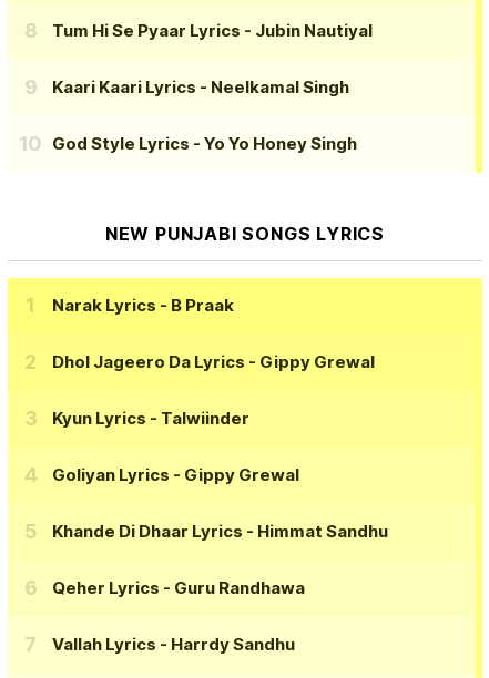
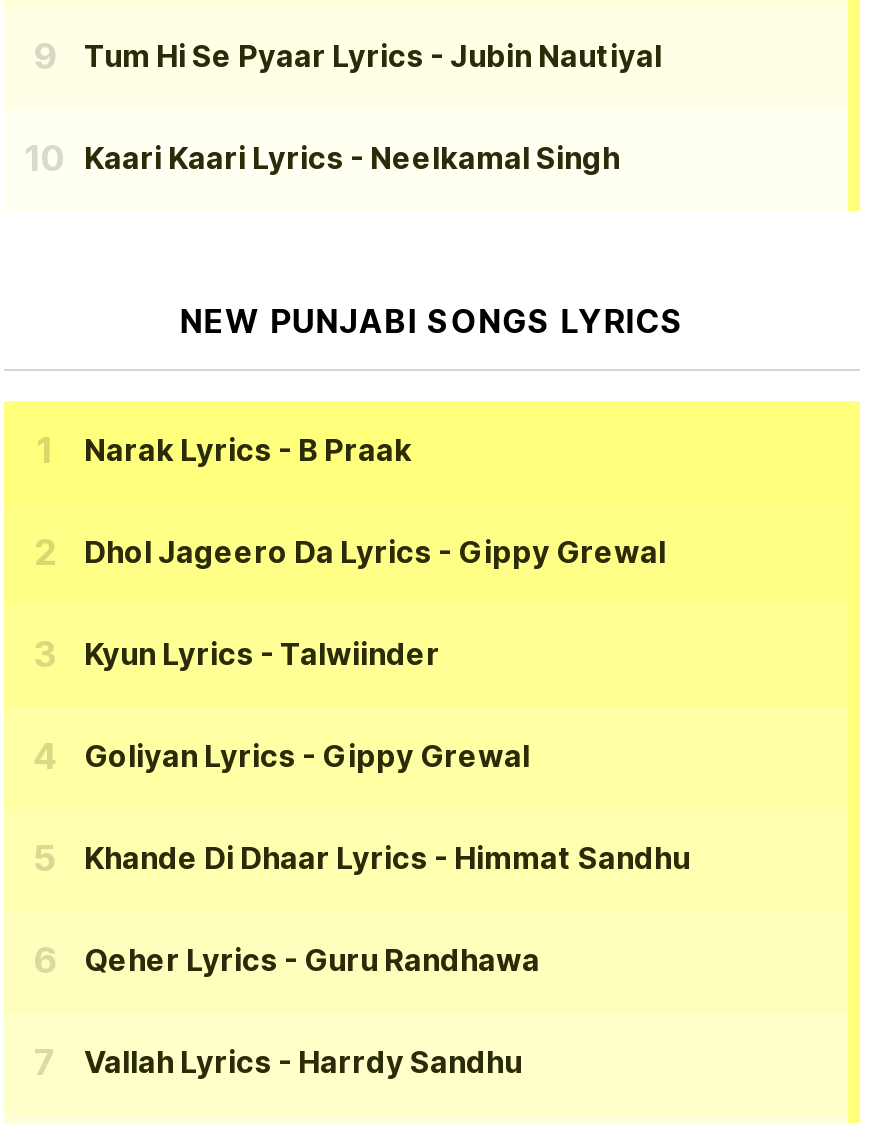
[52,133,357,154] God Style Lyrics - Yo Yo Honey Singh -> none

